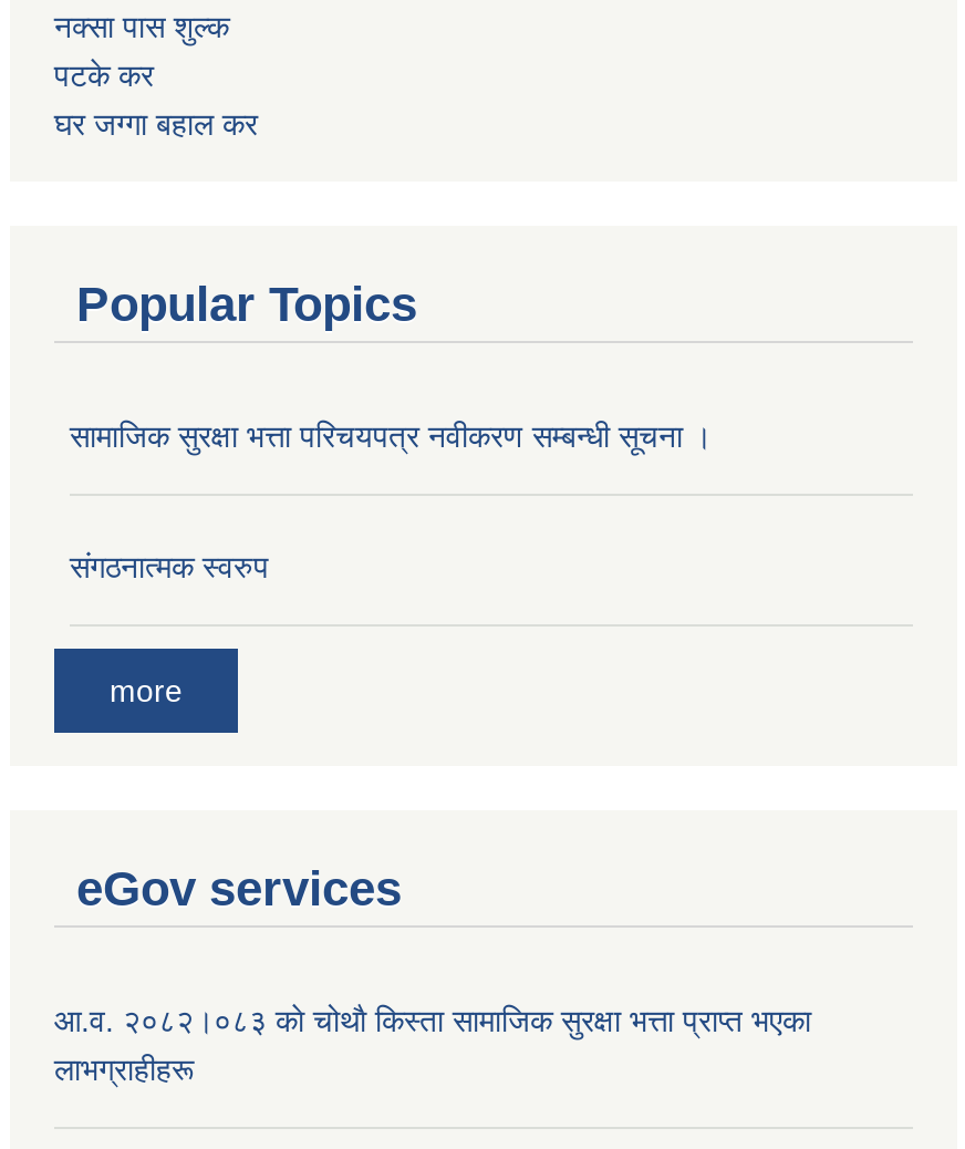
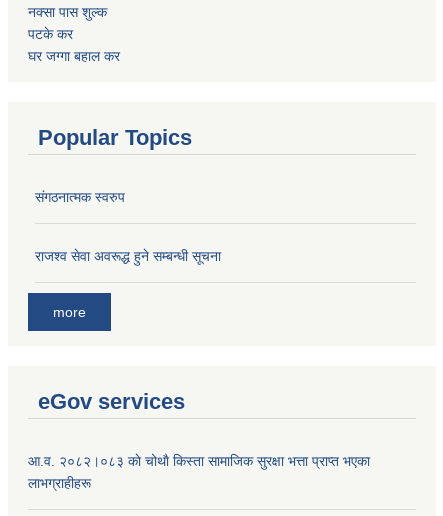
[70,418,712,453] सामाजिक सुरक्षा भत्ता परिचयपत्र नवीकरण सम्बन्धी सूचना । -> none
moved [70,549,269,584] -> [35,189,125,205]: संगठनात्मक स्वरुप
none -> [35,248,221,264] राजश्व सेवा अवरूद्ध हुने सम्बन्धी सूचना

